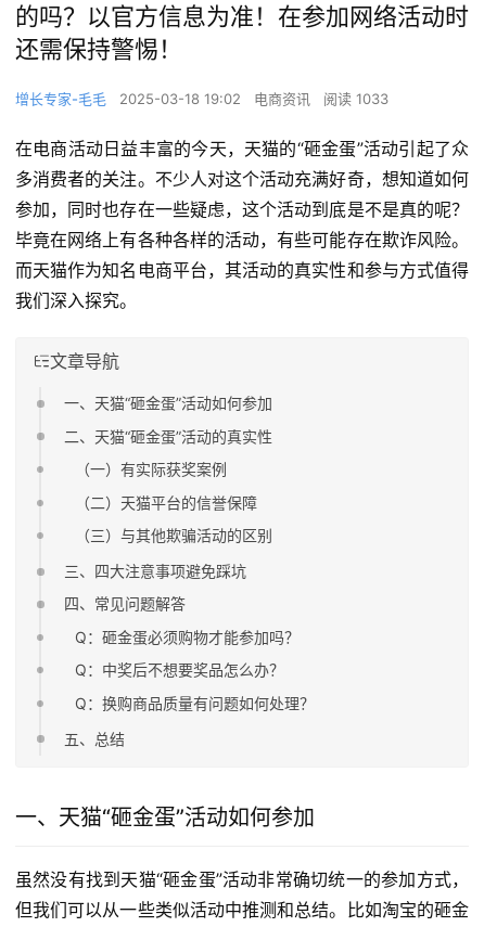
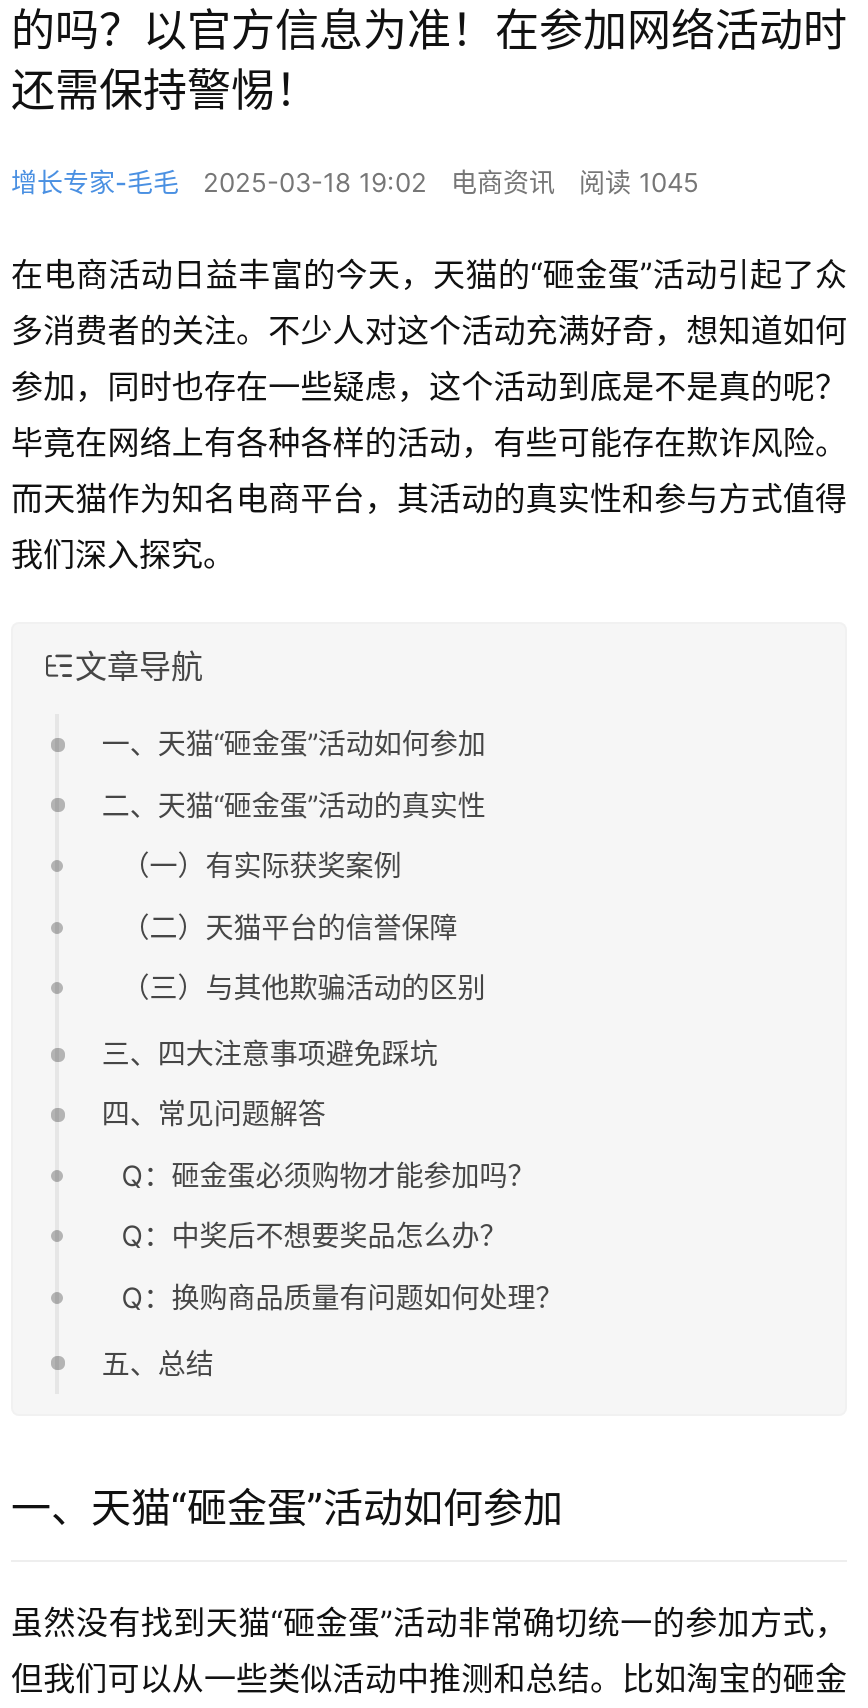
[15,90,389,108] 增长专家-毛毛 2025-03-18 19:02 电商资讯 阅读 1033 -> [11,166,699,198] 增长专家-毛毛 2025-03-18 19:02 电商资讯 阅读 1045

